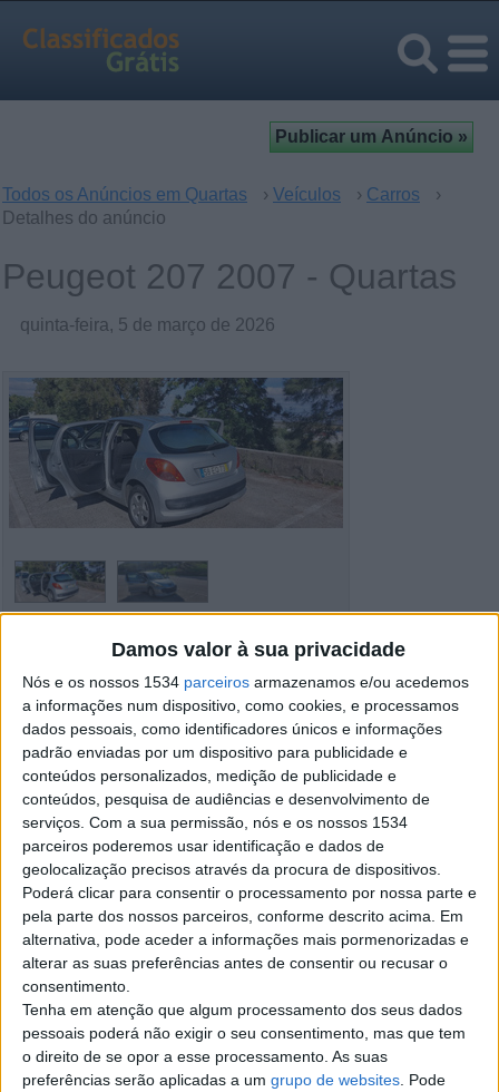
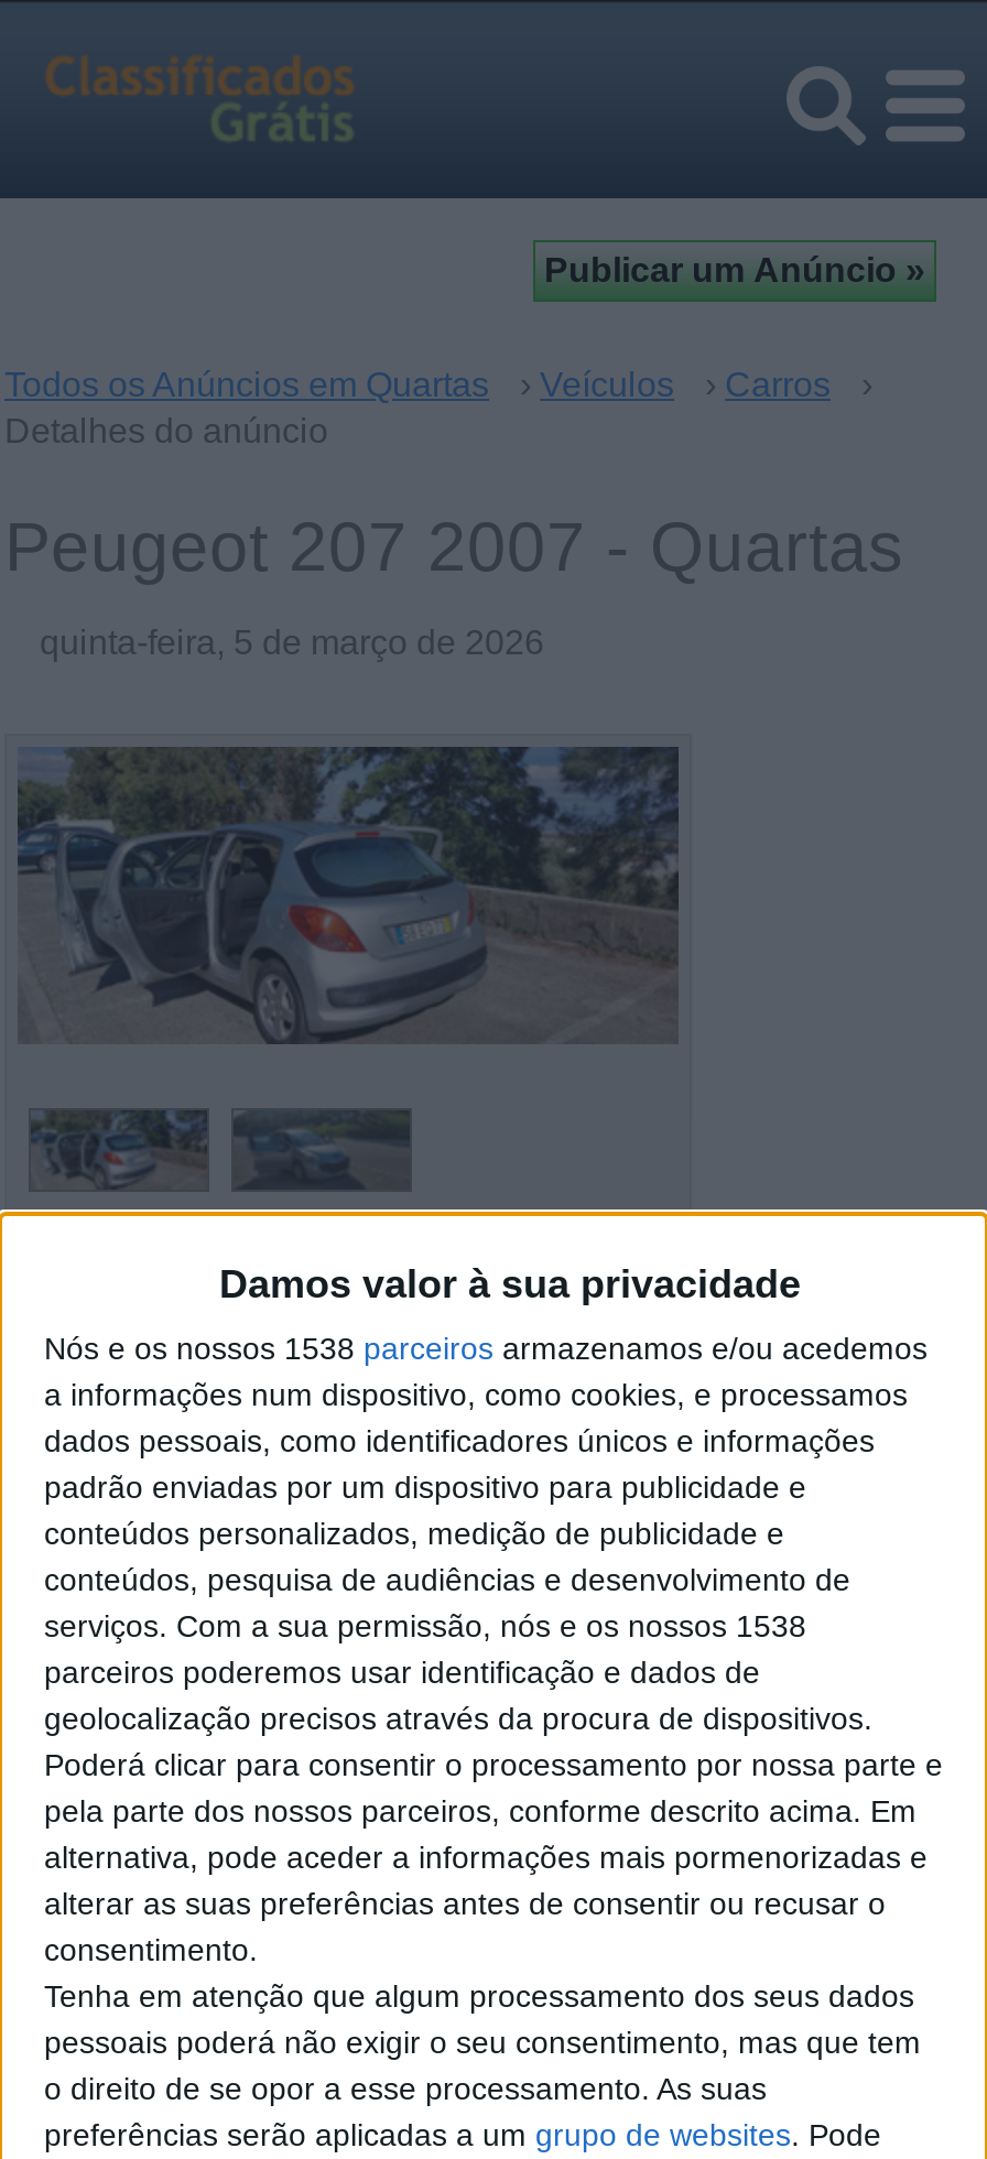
[22,673,469,691] Nós e os nossos 1534 parceiros armazenamos e/ou acedemos -> [44,1330,928,1365] Nós e os nossos 1538 parceiros armazenamos e/ou acedemos
[22,813,408,831] serviços. Com a sua permissão, nós e os nossos 1534 -> [44,1608,806,1643] serviços. Com a sua permissão, nós e os nossos 1538

